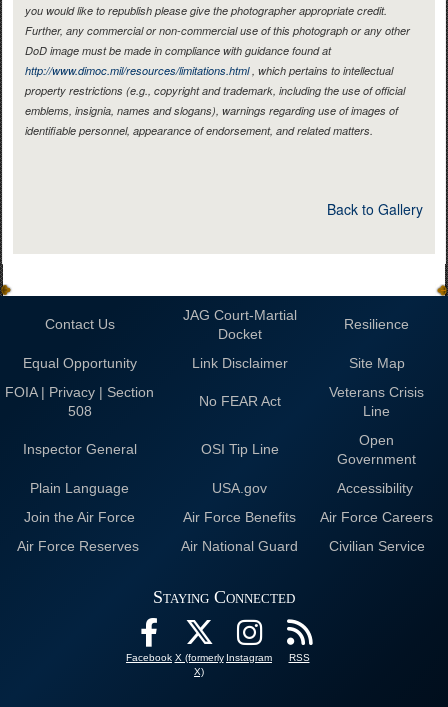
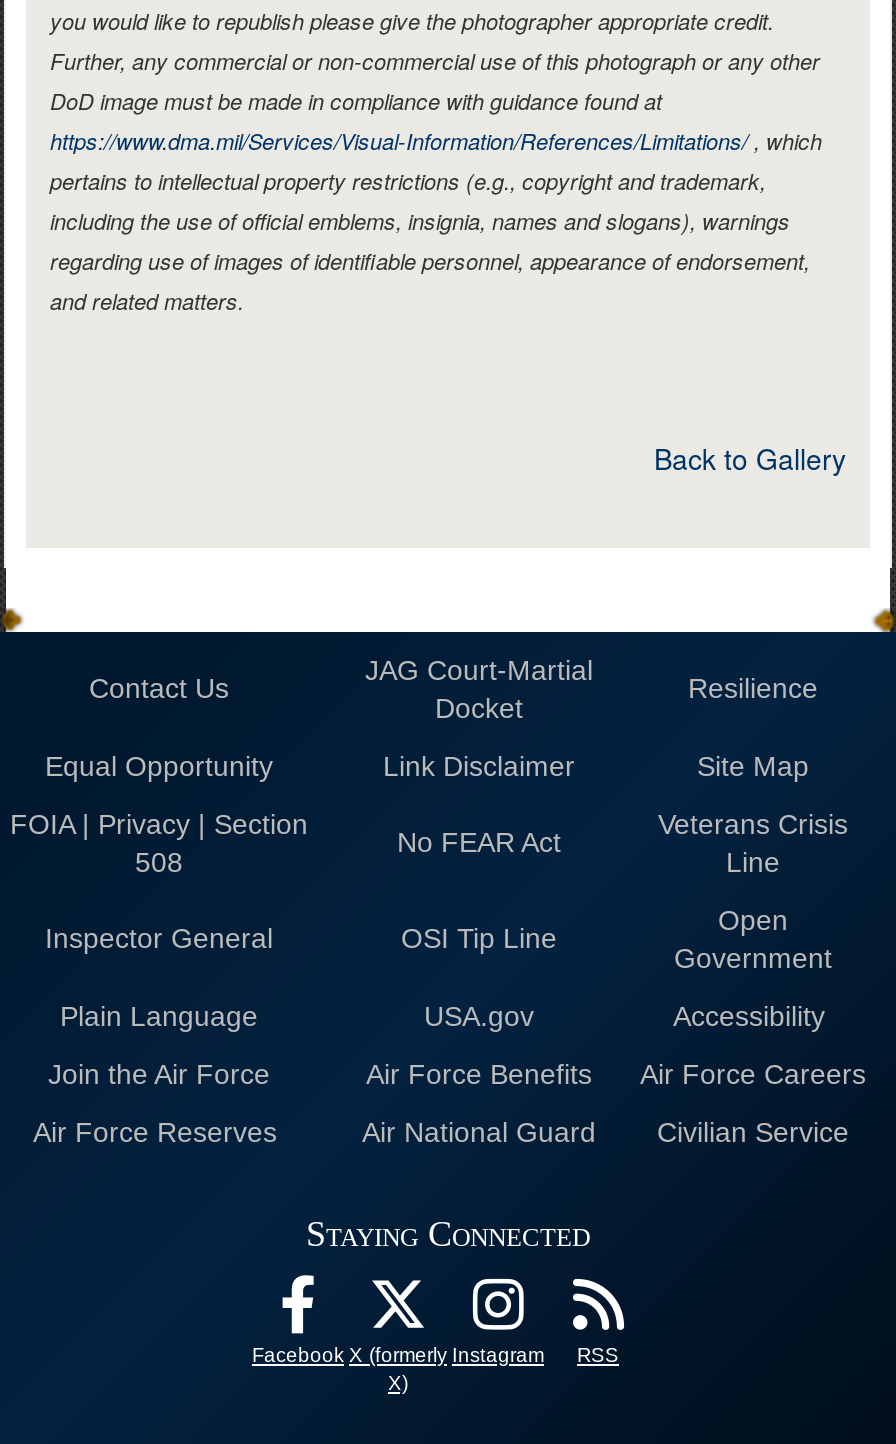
[25,63,405,138] http://www.dimoc.mil/resources/limitations.html, which pertains to intellectual | property restrictions (e.g., copyright and trademark, including the use of official | emblems, insignia, names and slogans), warnings regarding use of images of | identifiable personnel, appearance of endorsement, and related matters. -> [50,127,822,317] https://www.dma.mil/Services/Visual-Information/References/Limitations/, which | pertains to intellectual property restrictions (e.g., copyright and trademark, | including the use of official emblems, insignia, names and slogans), warnings | regarding use of images of identifiable personnel, appearance of endorsement, | and related matters.

